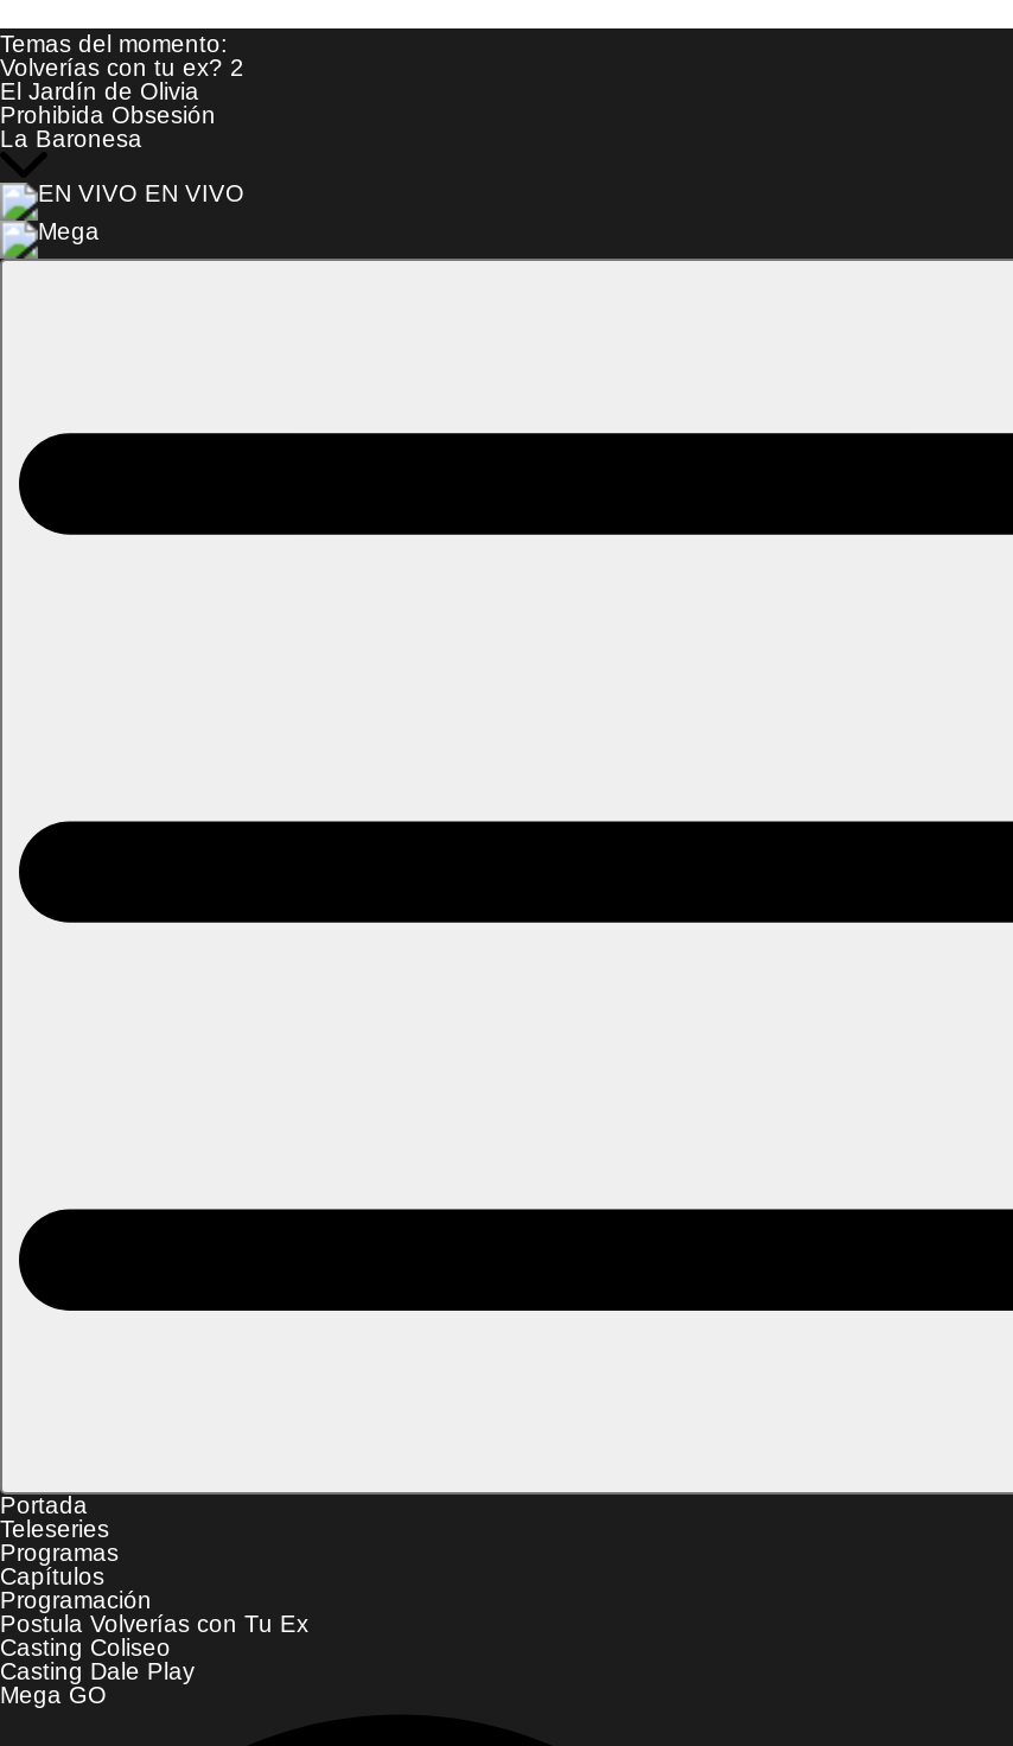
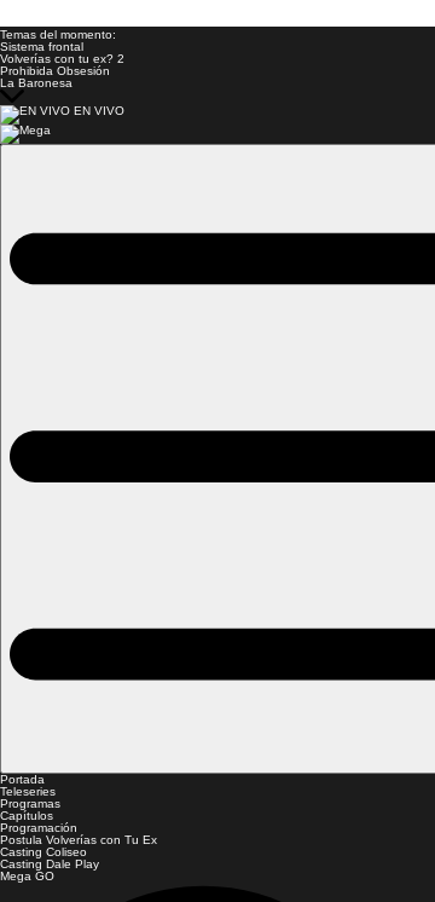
none -> [0,40,83,53] Sistema frontal
[0,78,199,104] El Jardín de Olivia -> none

